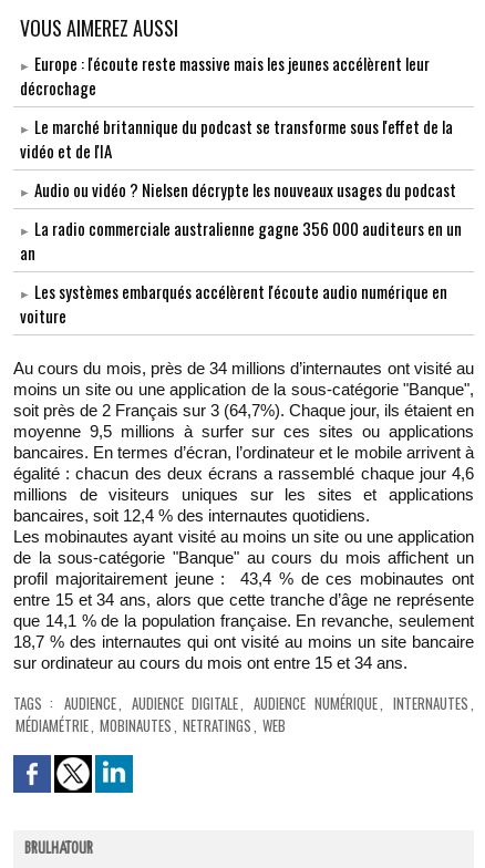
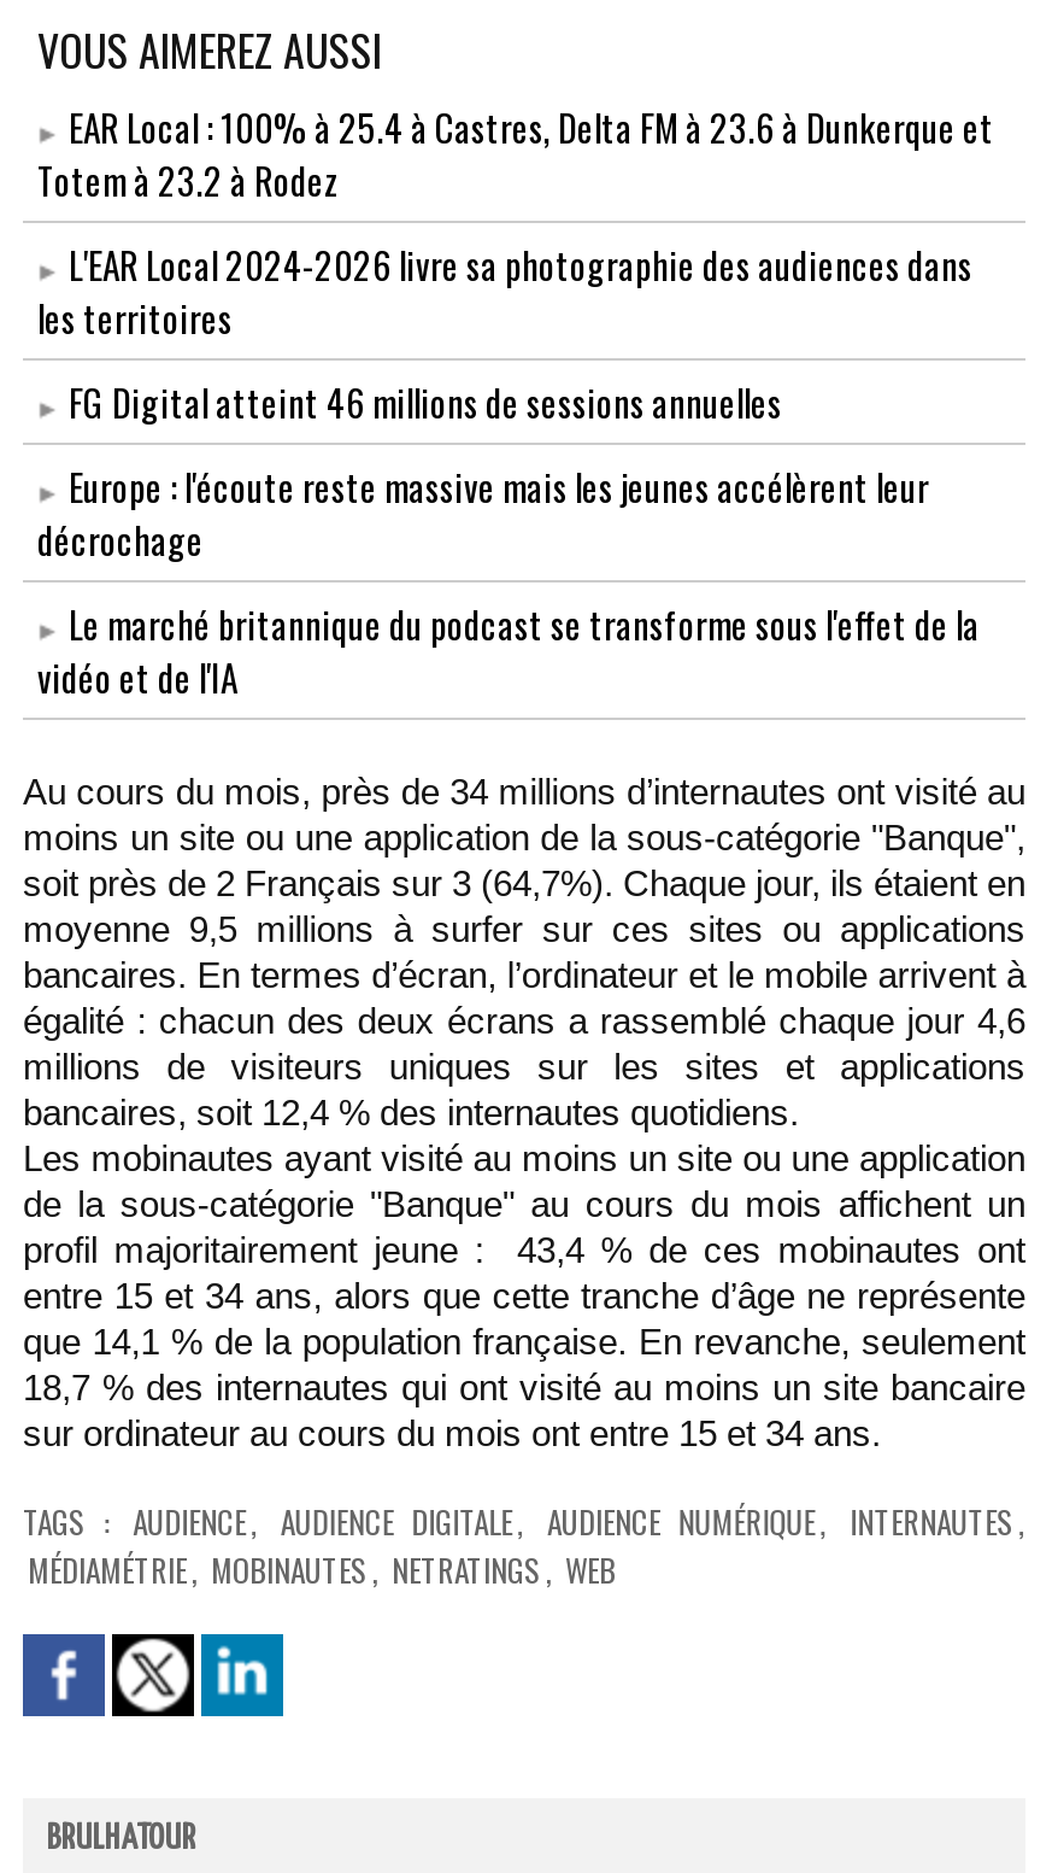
none -> [37,101,994,429] EAR Local : 100% à 25.4 à Castres, Delta FM à 23.6 à Dunkerque et | Totem à 23.2 à Rodez | L'EAR Local 2024-2026 livre sa photographie des audiences dans | les territoires | FG Digital atteint 46 millions de sessions annuelles
moved [20,51,453,163] -> [37,460,980,704]: Europe : l'écoute reste massive mais les jeunes accélèrent leur | décrochage | Le marché britannique du podcast se transforme sous l'effet de la | vidéo et de l'IA
[20,177,462,328] Audio ou vidéo ? Nielsen décrypte les nouveaux usages du podcast | La radio commerciale australienne gagne 356 000 auditeurs en un | an | Les systèmes embarqués accélèrent l'écoute audio numérique en | voiture -> none

